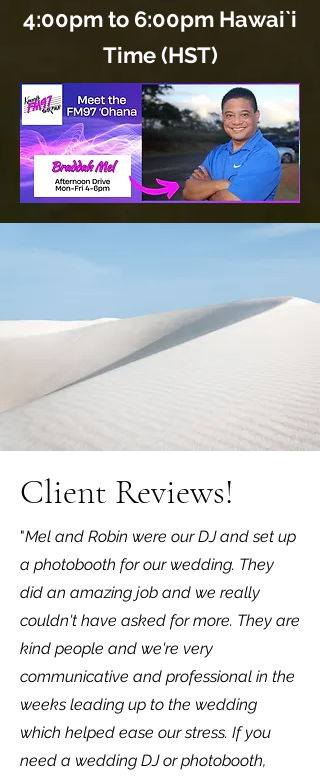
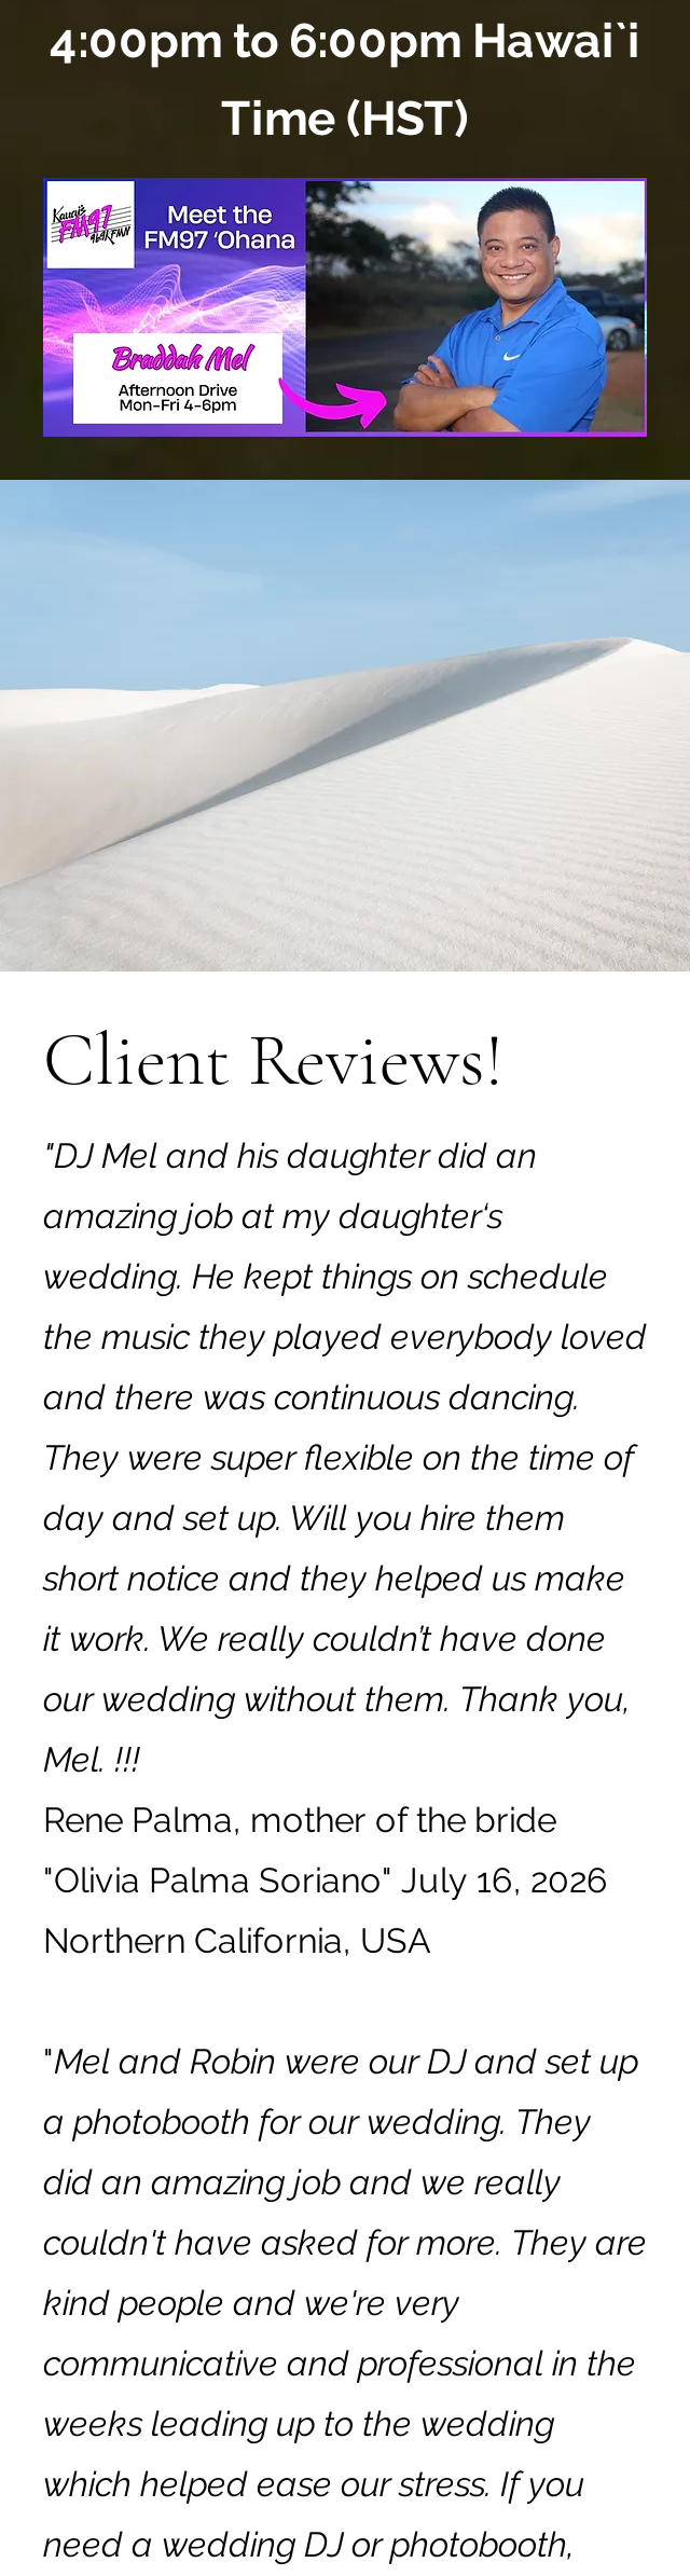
none -> [43,1135,647,1961] "DJ Mel and his daughter did an | amazing job at my daughter‘s | wedding. He kept things on schedule | the music they played everybody loved | and there was continuous dancing. | They were super flexible on the time of | day and set up. Will you hire them | short notice and they helped us make | it work. We really couldn’t have done | our wedding without them. Thank you, | Mel. !!! | Rene Palma, mother of the bride | "Olivia Palma Soriano" July 16, 2026 | Northern California, USA

